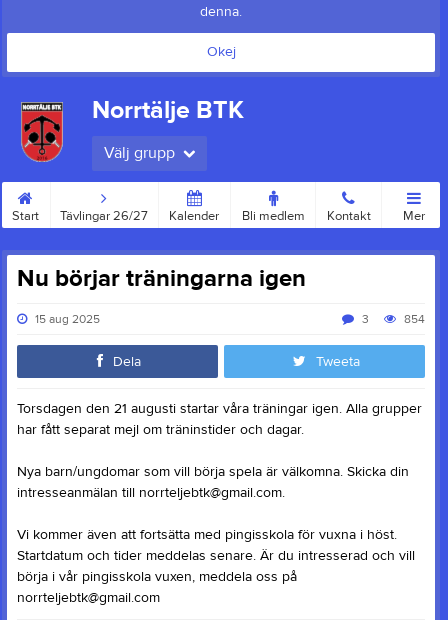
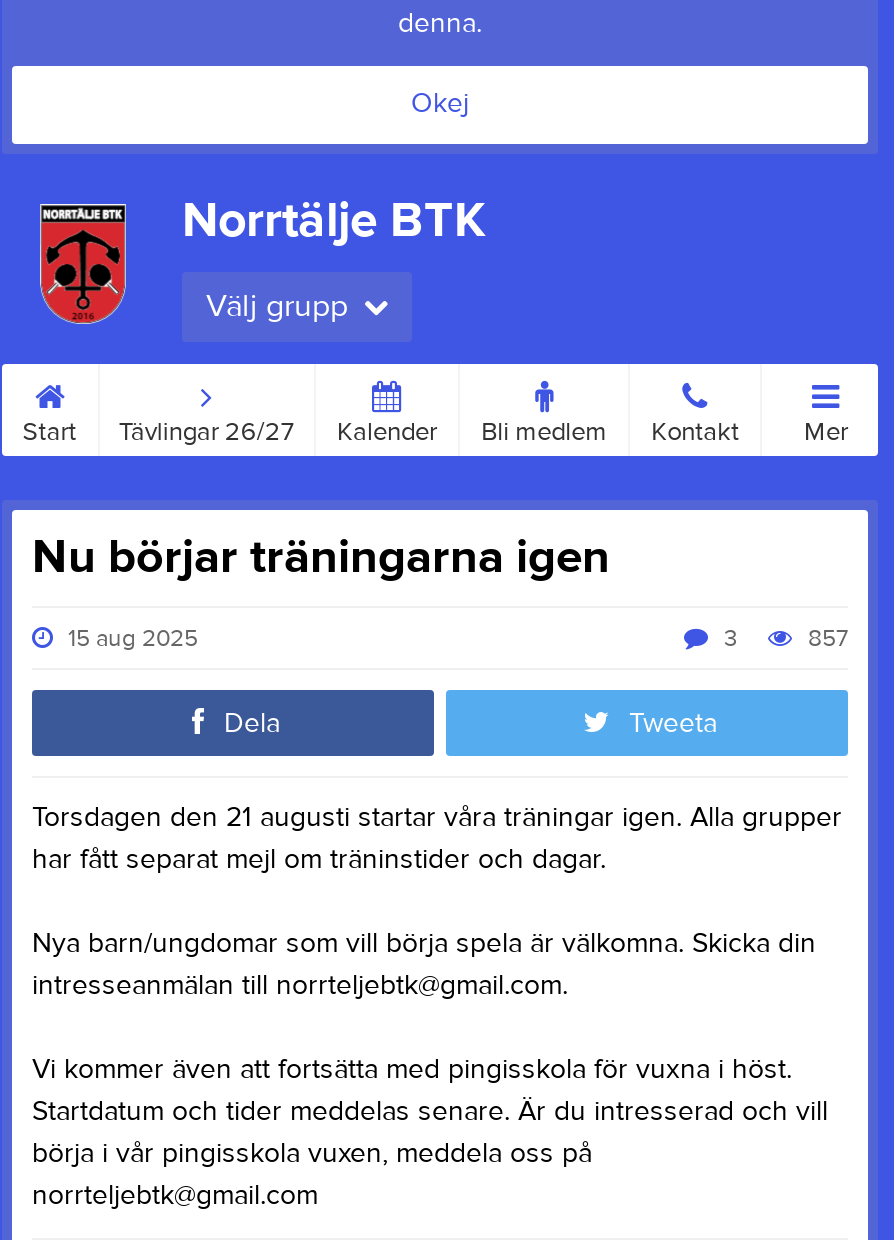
[359,311,425,327] 3 854 -> [718,622,848,654] 3 857

